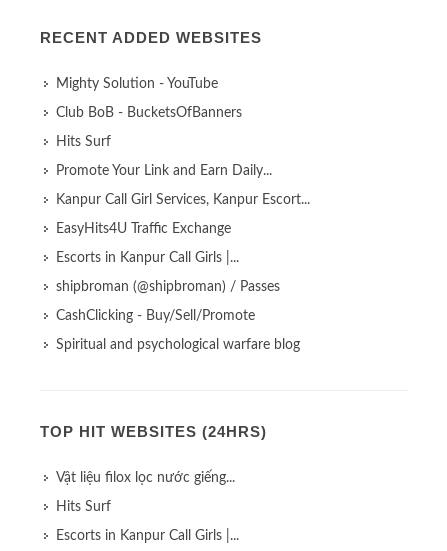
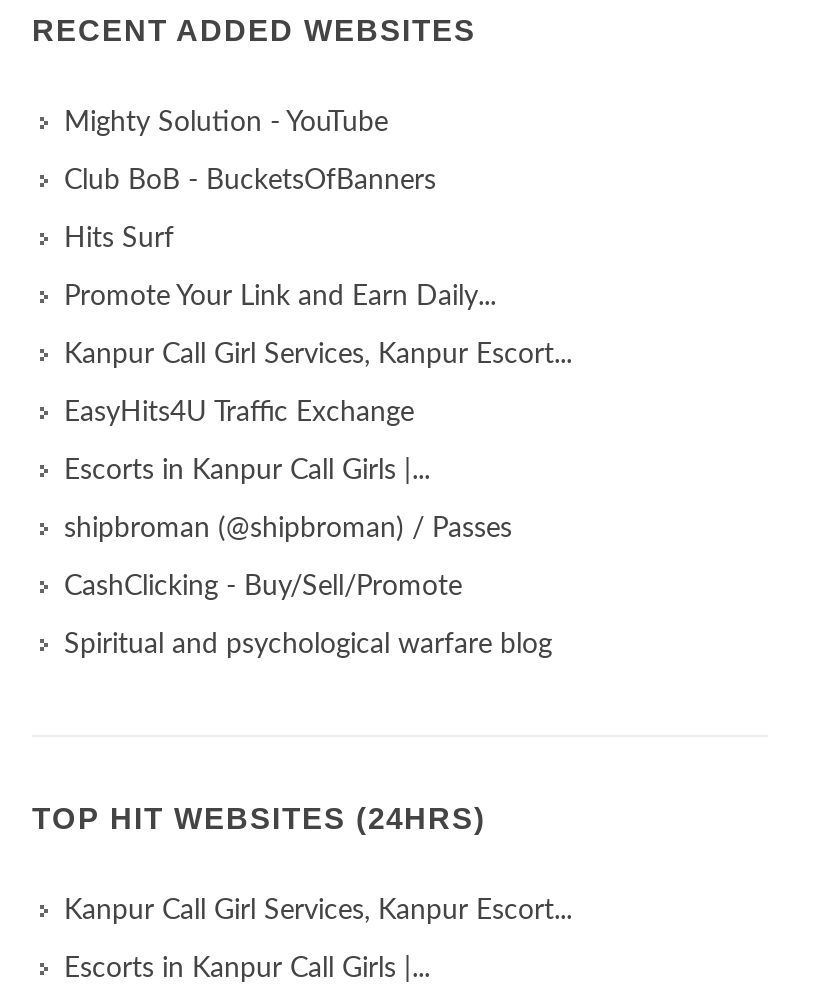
[56,471,235,514] Vật liệu filox lọc nước giếng... | Hits Surf -> [64,898,572,926] Kanpur Call Girl Services, Kanpur Escort...

